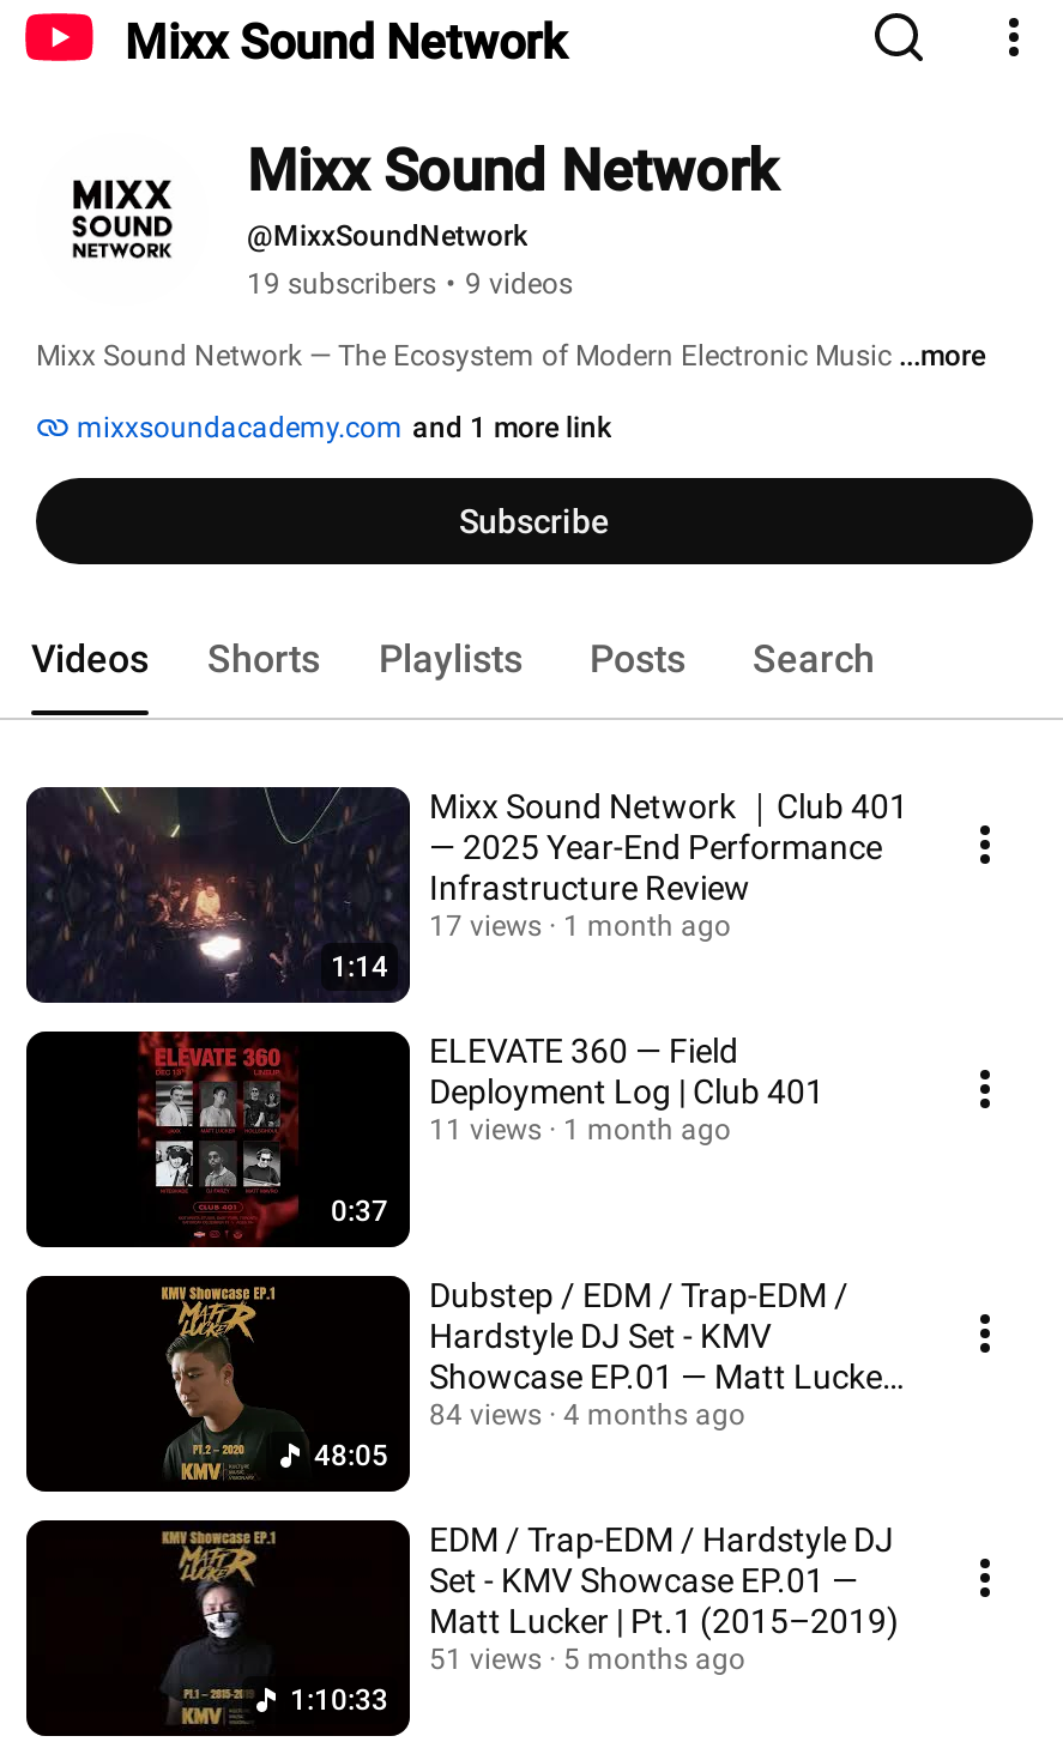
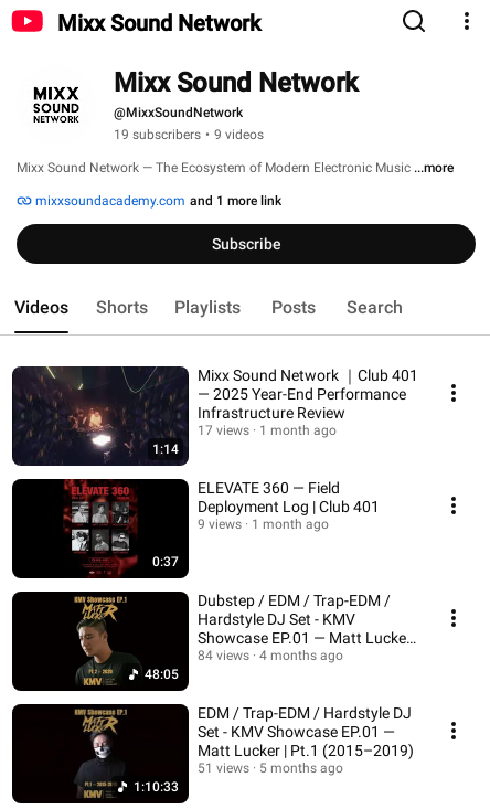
[429,1113,731,1147] 11 views 1 month ago -> [198,517,329,532] 9 views 1 month ago

